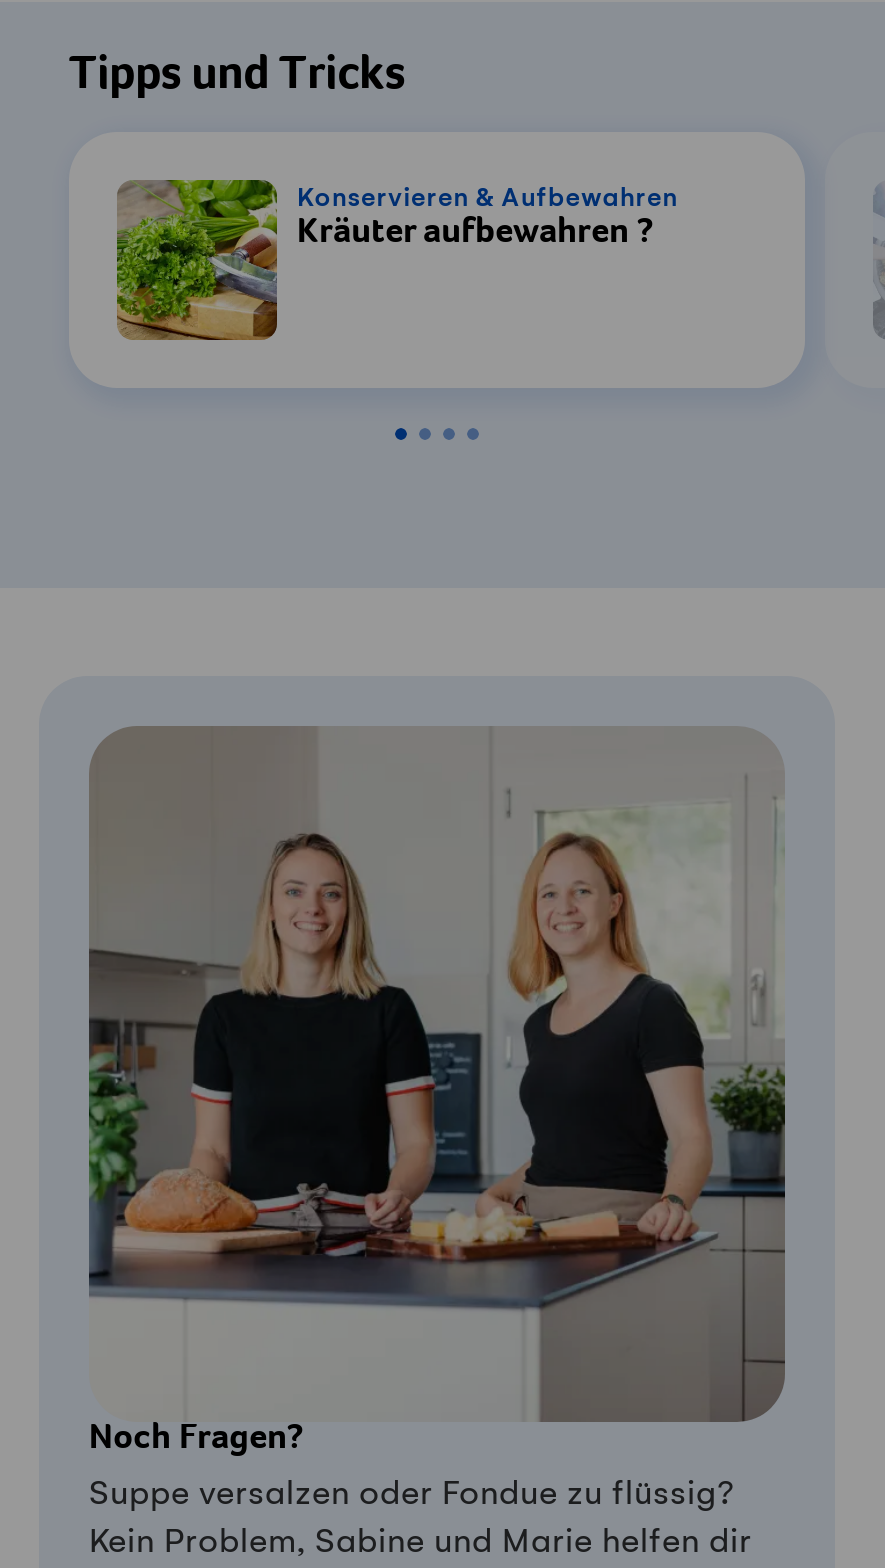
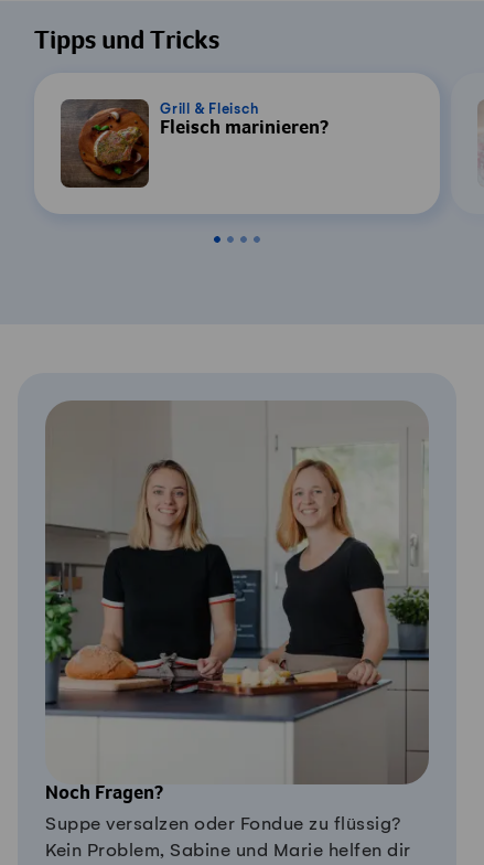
[115,178,678,342] [image] | Konservieren & Aufbewahren | Kräuter aufbewahren ? -> [60,98,329,189] [image] | Grill & Fleisch | Fleisch marinieren?

